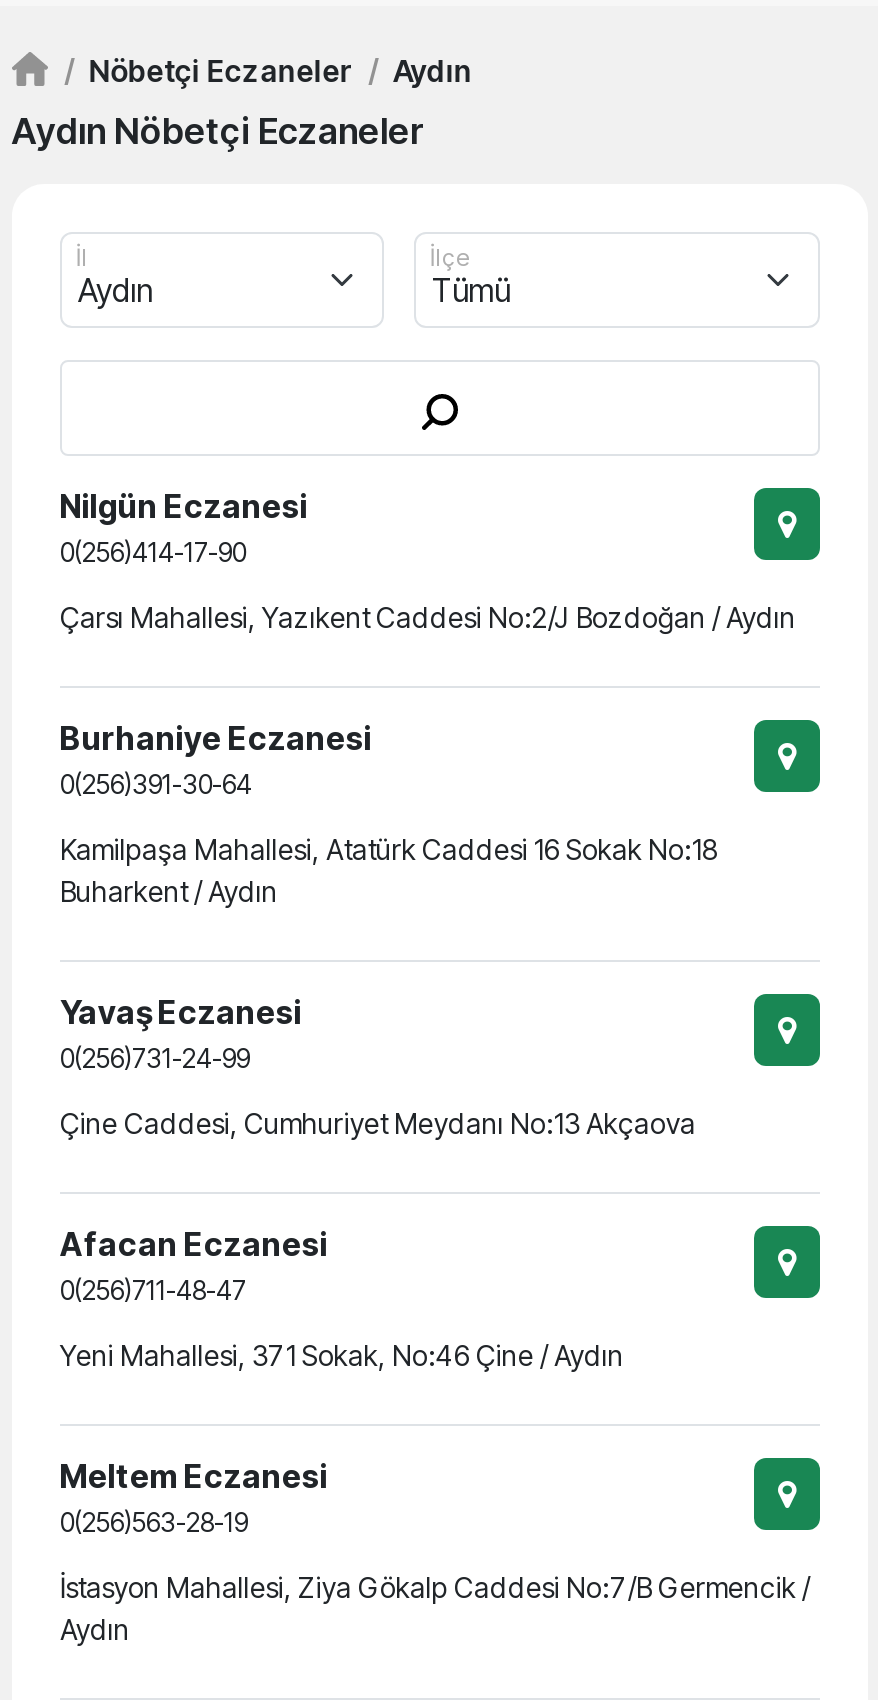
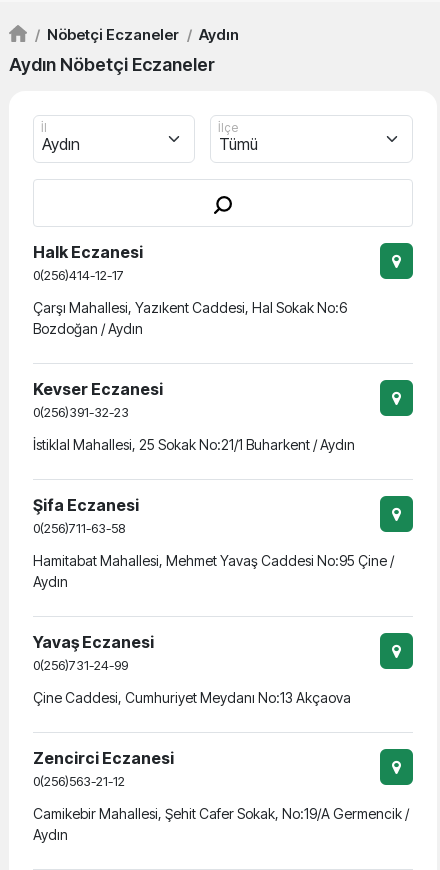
[60,486,796,908] Nilgün Eczanesi | 0(256)414-17-90 | Çarsı Mahallesi, Yazıkent Caddesi No:2/J Bozdoğan / Aydın | Burhaniye Eczanesi | 0(256)391-30-64 | Kamilpaşa Mahallesi, Atatürk Caddesi 16 Sokak No:18 | Buharkent / Aydın -> [33,242,394,590] Halk Eczanesi | 0(256)414-12-17 | Çarşı Mahallesi, Yazıkent Caddesi, Hal Sokak No:6 | Bozdoğan / Aydın | Kevser Eczanesi | 0(256)391-32-23 | İstiklal Mahallesi, 25 Sokak No:21/1 Buharkent / Aydın | Şifa Eczanesi | 0(256)711-63-58 | Hamitabat Mahallesi, Mehmet Yavaş Caddesi No:95 Çine / | Aydın
moved [60,992,696,1140] -> [33,632,351,706]: Yavaş Eczanesi | 0(256)731-24-99 | Çine Caddesi, Cumhuriyet Meydanı No:13 Akçaova
[60,1224,810,1604] Afacan Eczanesi | 0(256)711-48-47 | Yeni Mahallesi, 371 Sokak, No:46 Çine / Aydın | Meltem Eczanesi | 0(256)563-28-19 | İstasyon Mahallesi, Ziya Gökalp Caddesi No:7/B Germencik / -> [33,748,409,822] Zencirci Eczanesi | 0(256)563-21-12 | Camikebir Mahallesi, Şehit Cafer Sokak, No:19/A Germencik /

